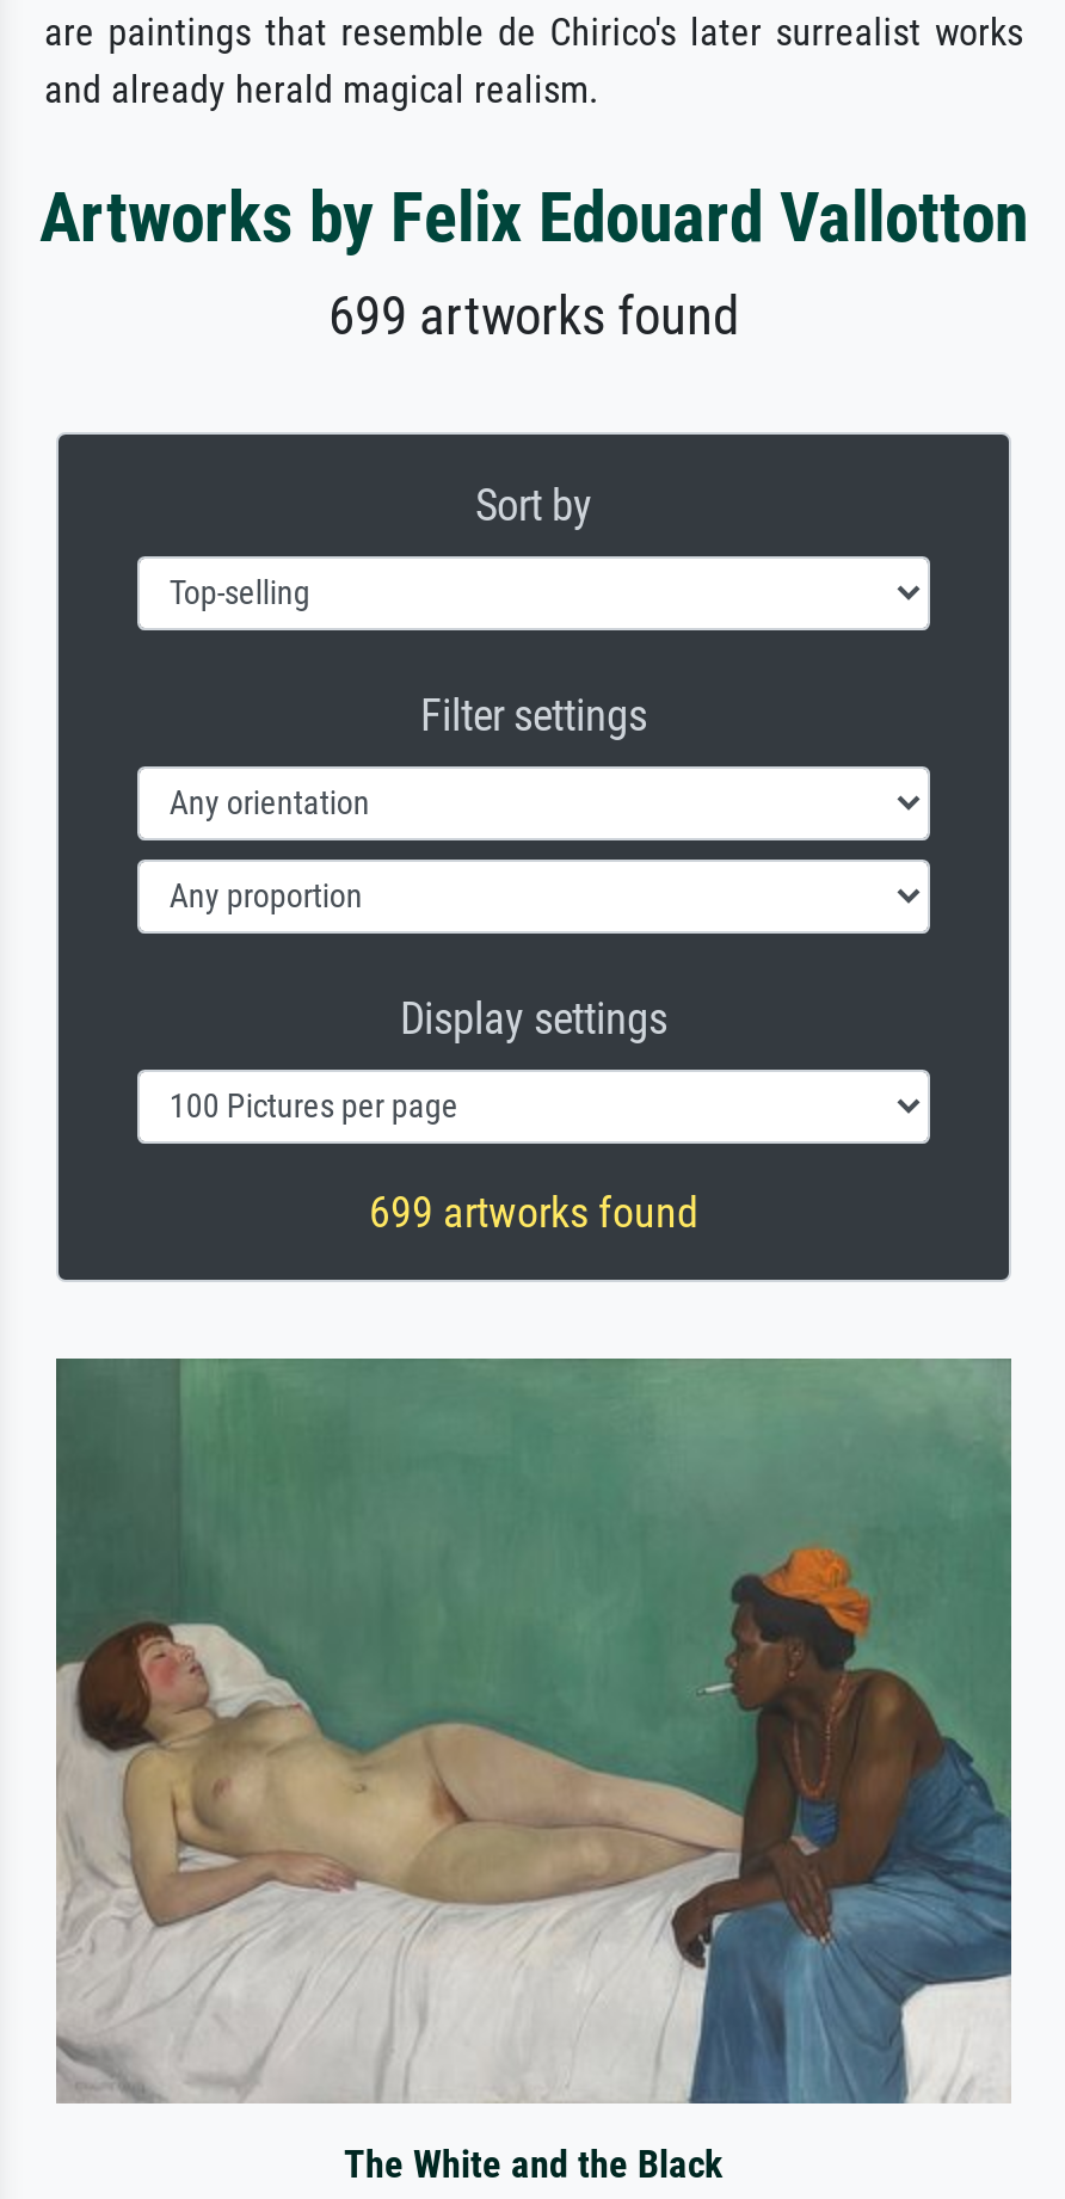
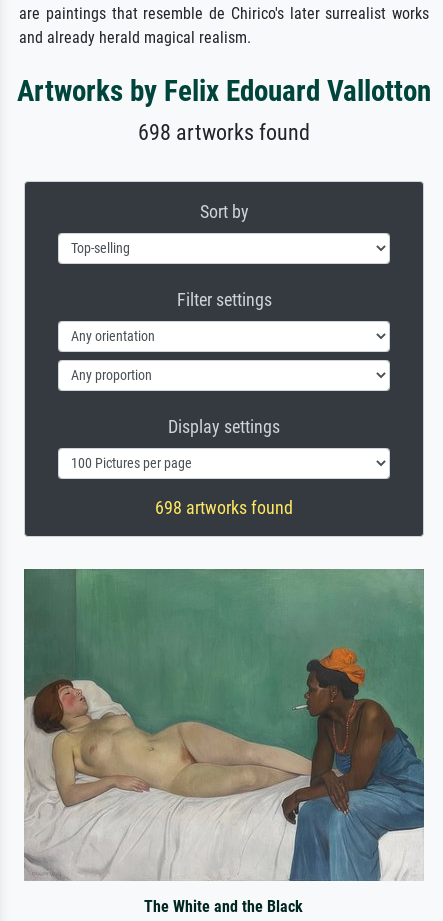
[328,284,739,346] 699 artworks found -> [138,119,310,145] 698 artworks found
[369,1186,698,1236] 699 artworks found -> [155,497,293,518] 698 artworks found

